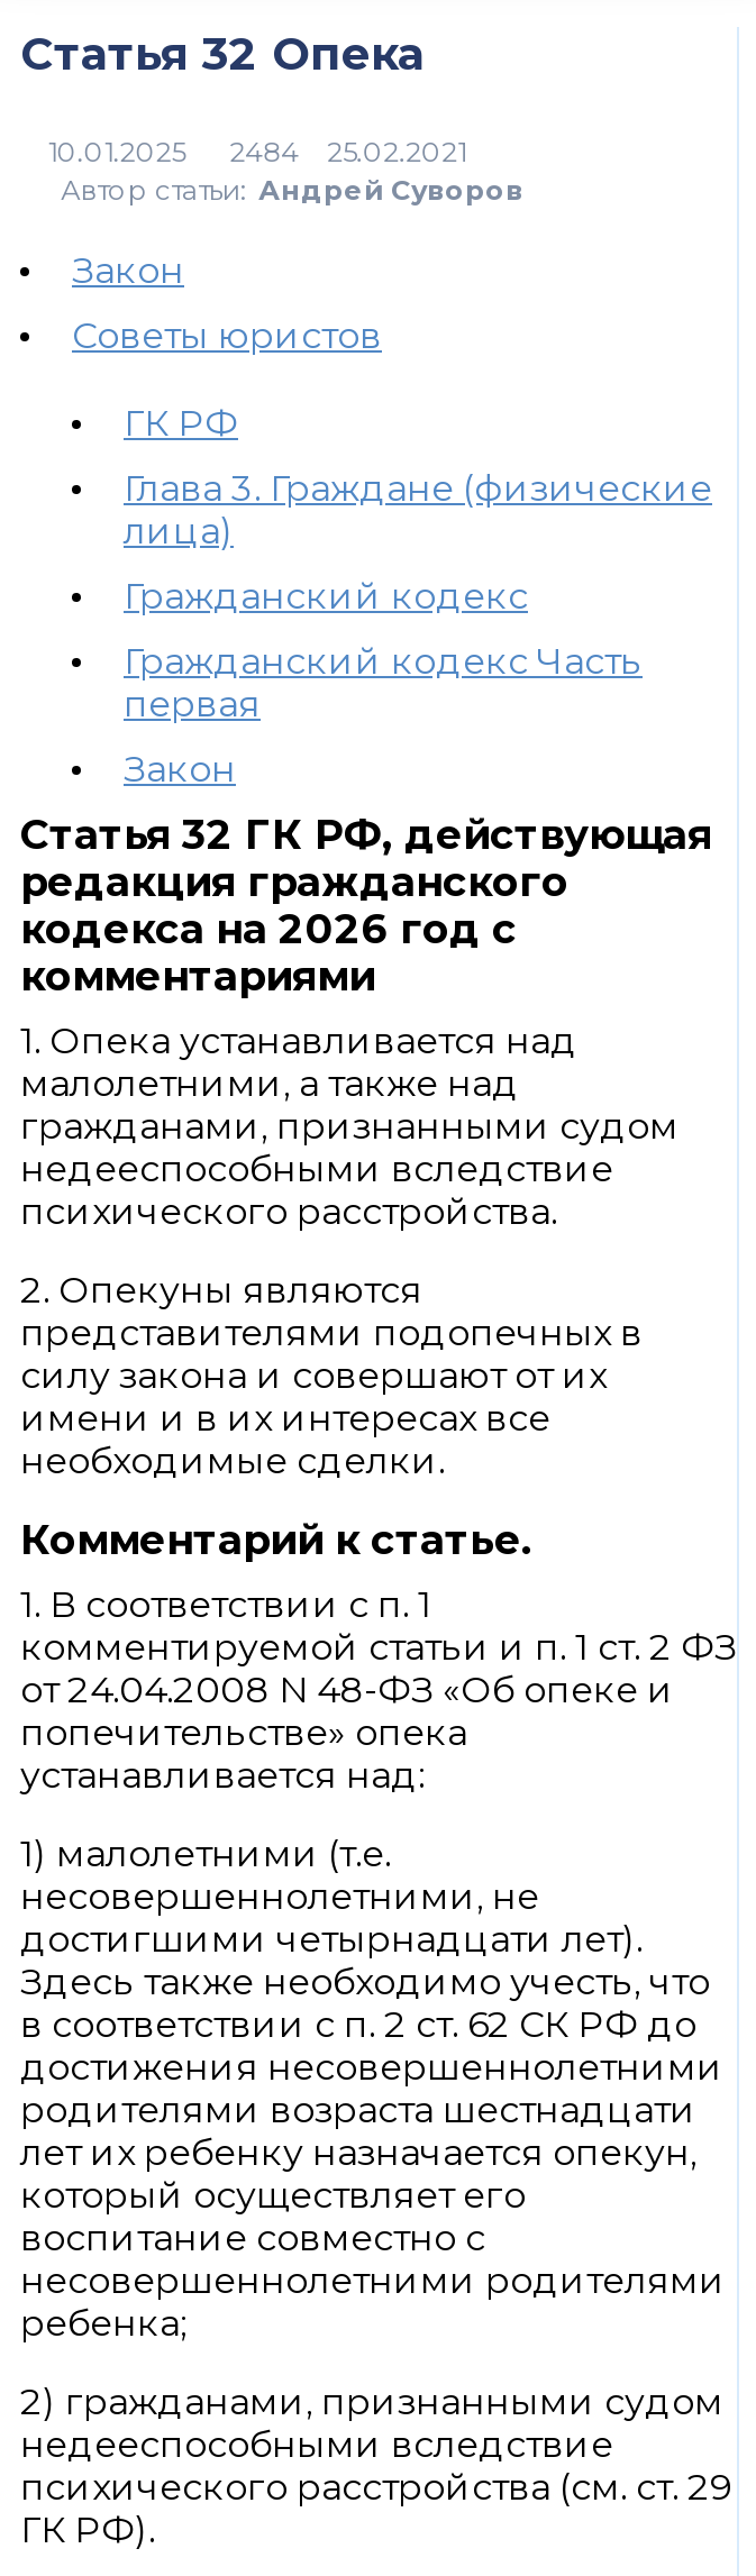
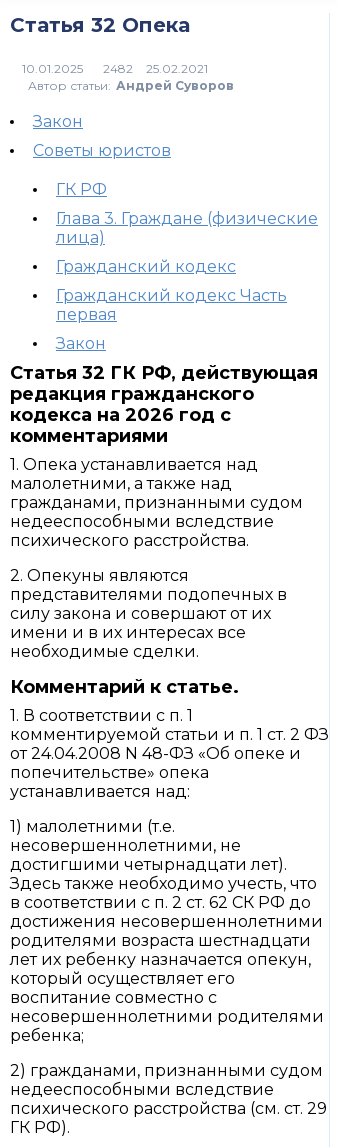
[223,135,299,168] 2484 -> [100,61,133,76] 2482

